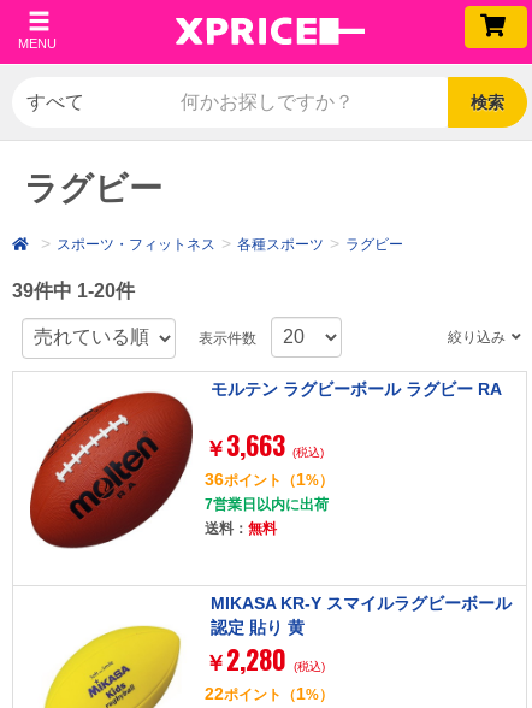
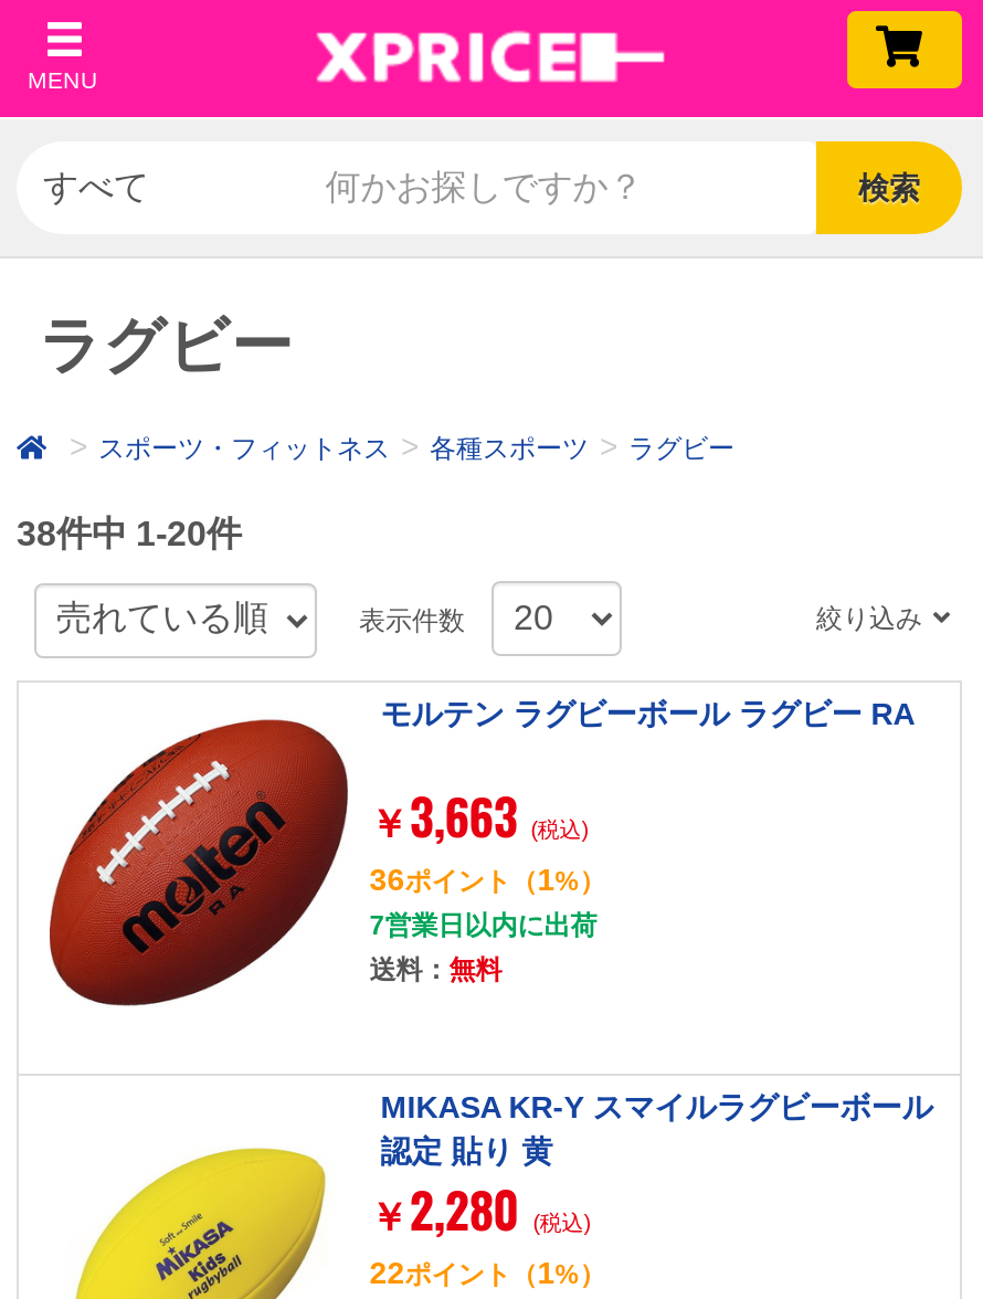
[12,281,135,301] 39件中 1-20件 -> [17,515,242,552] 38件中 1-20件

